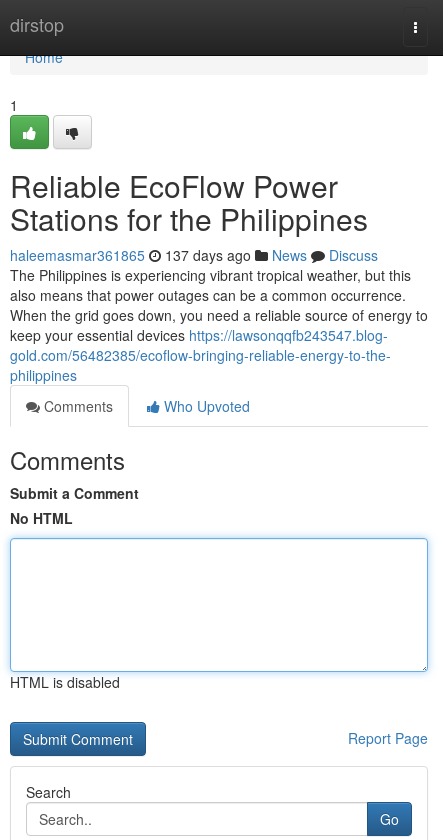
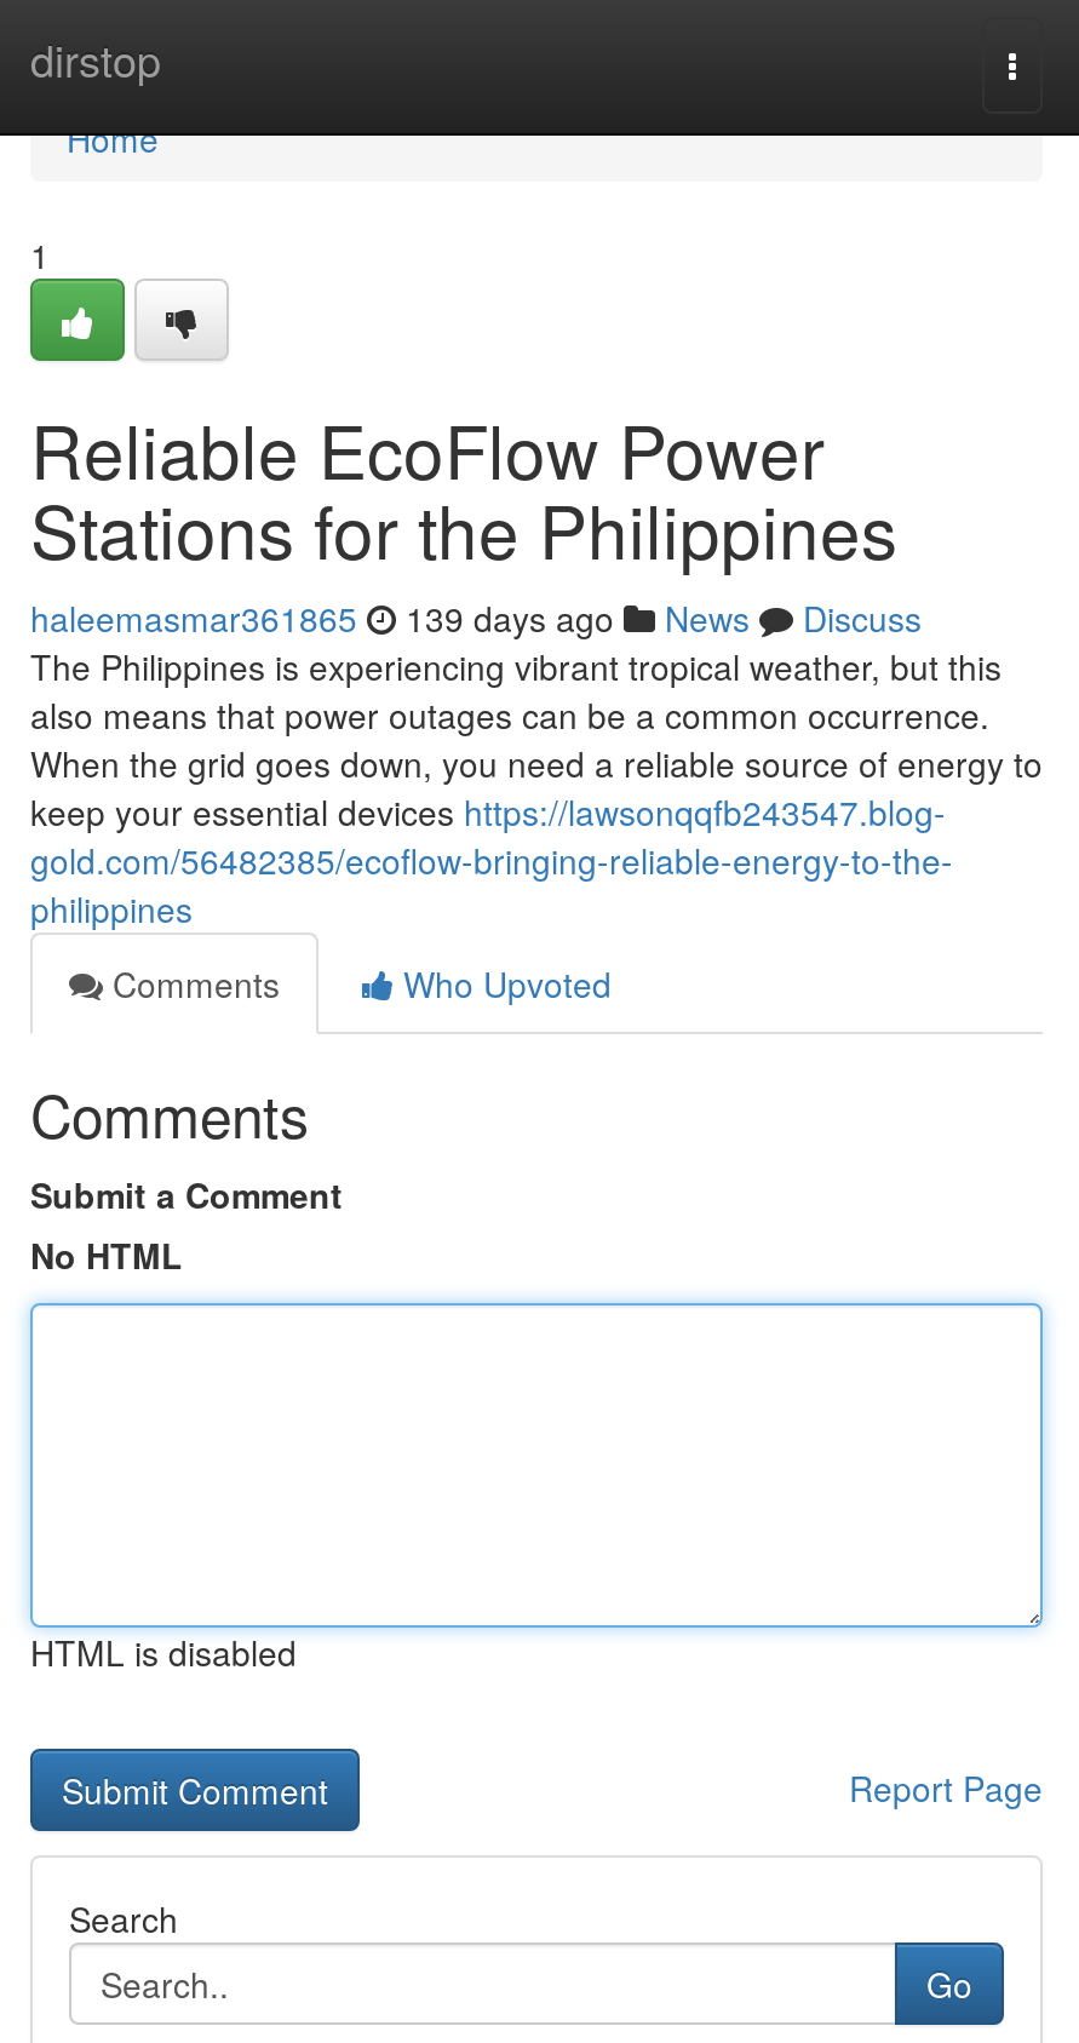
[10,245,378,265] haleemasmar361865 137 days ago News Discuss -> [30,593,922,642] haleemasmar361865 139 days ago News Discuss

